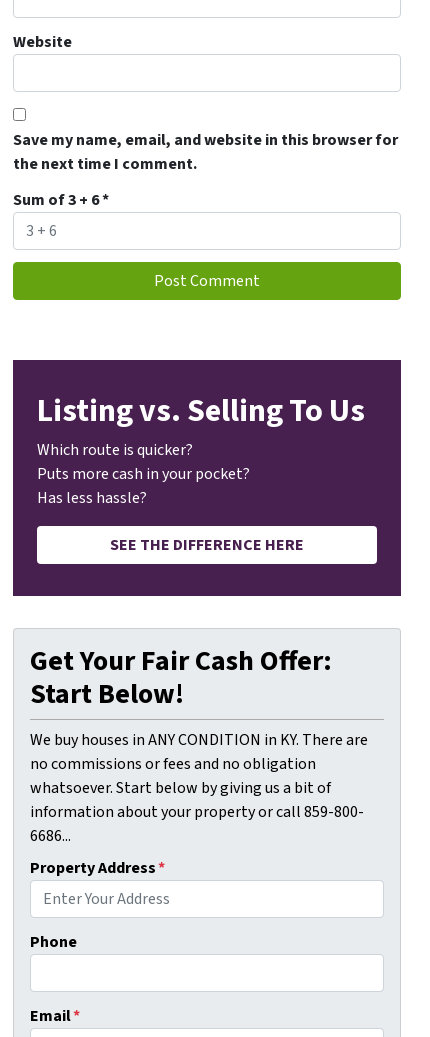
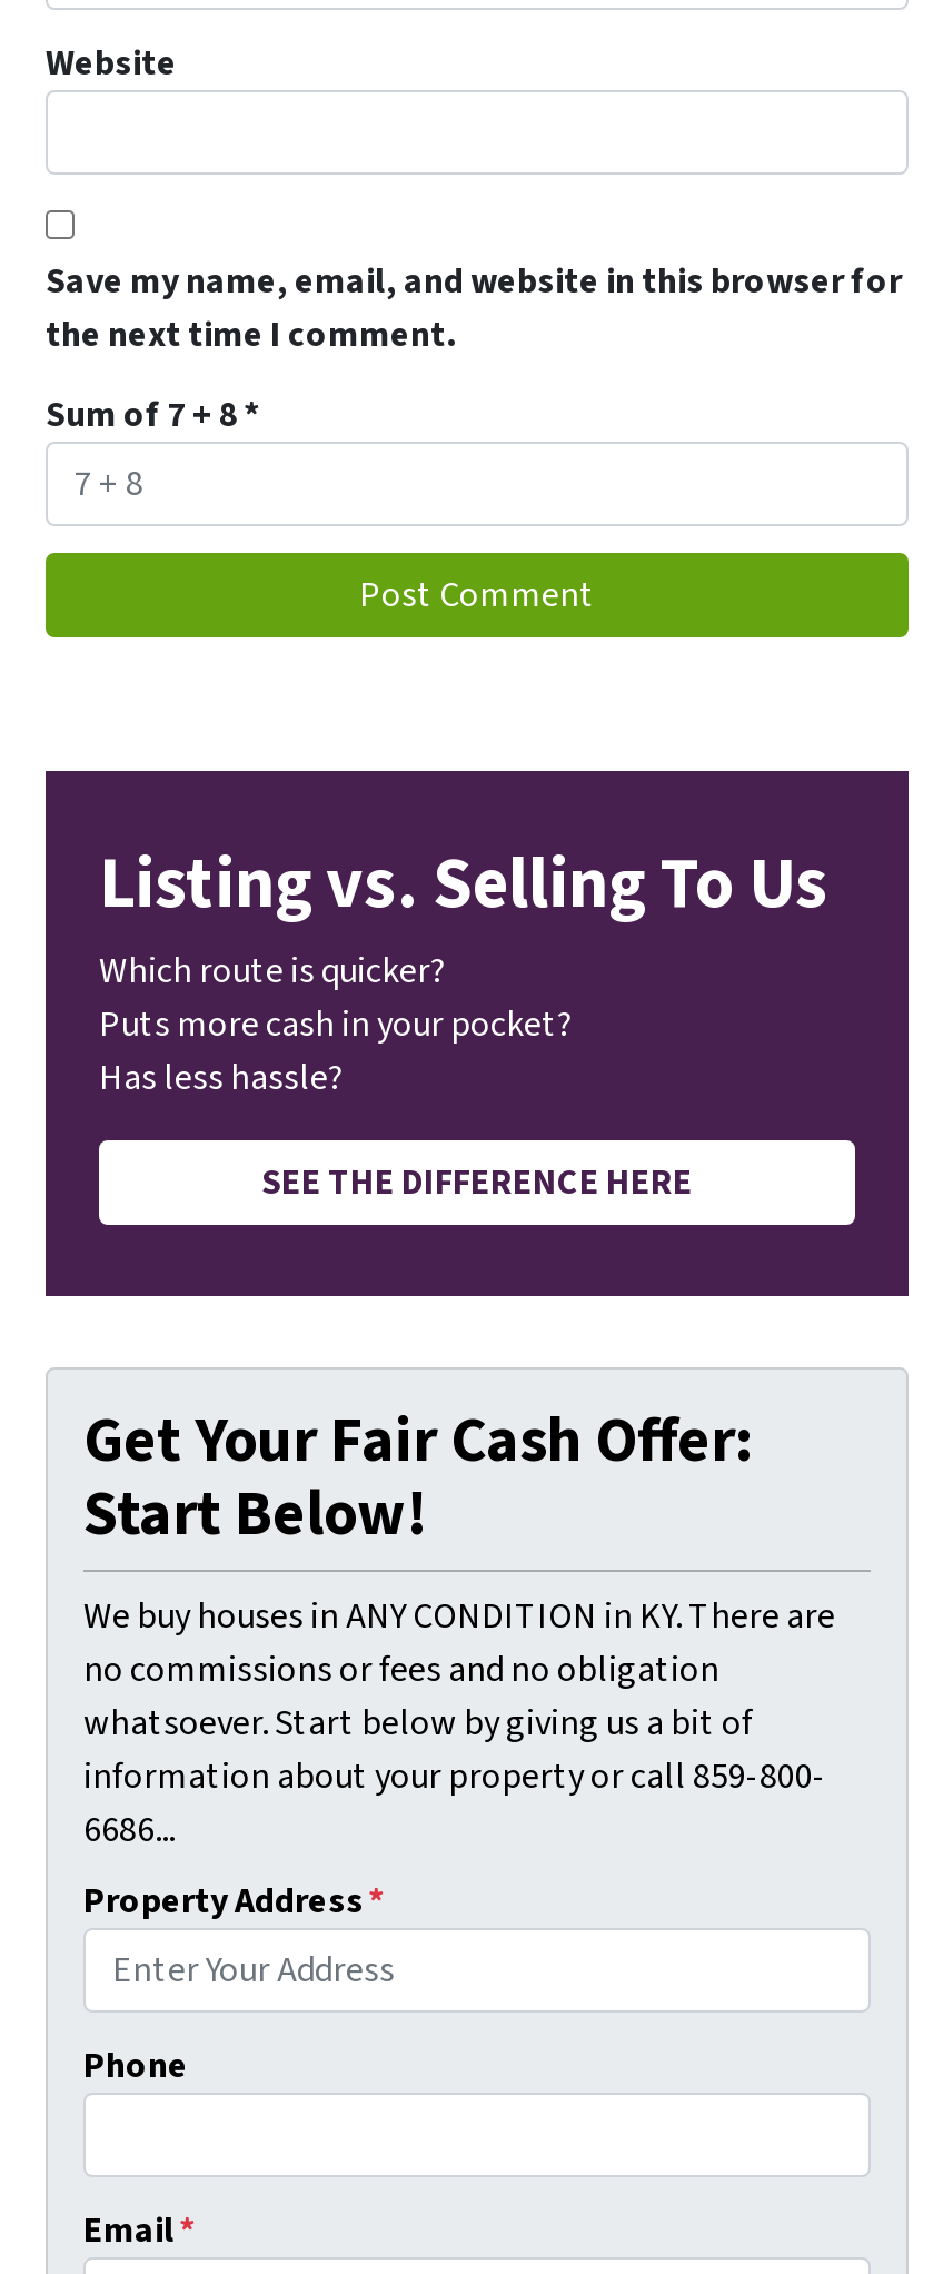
[13,189,109,211] Sum of 3 + 6* -> [46,391,259,440] Sum of 7 + 8*

